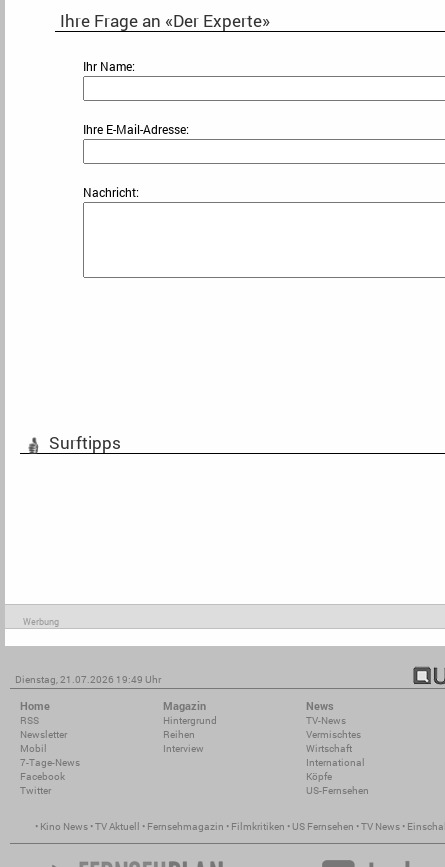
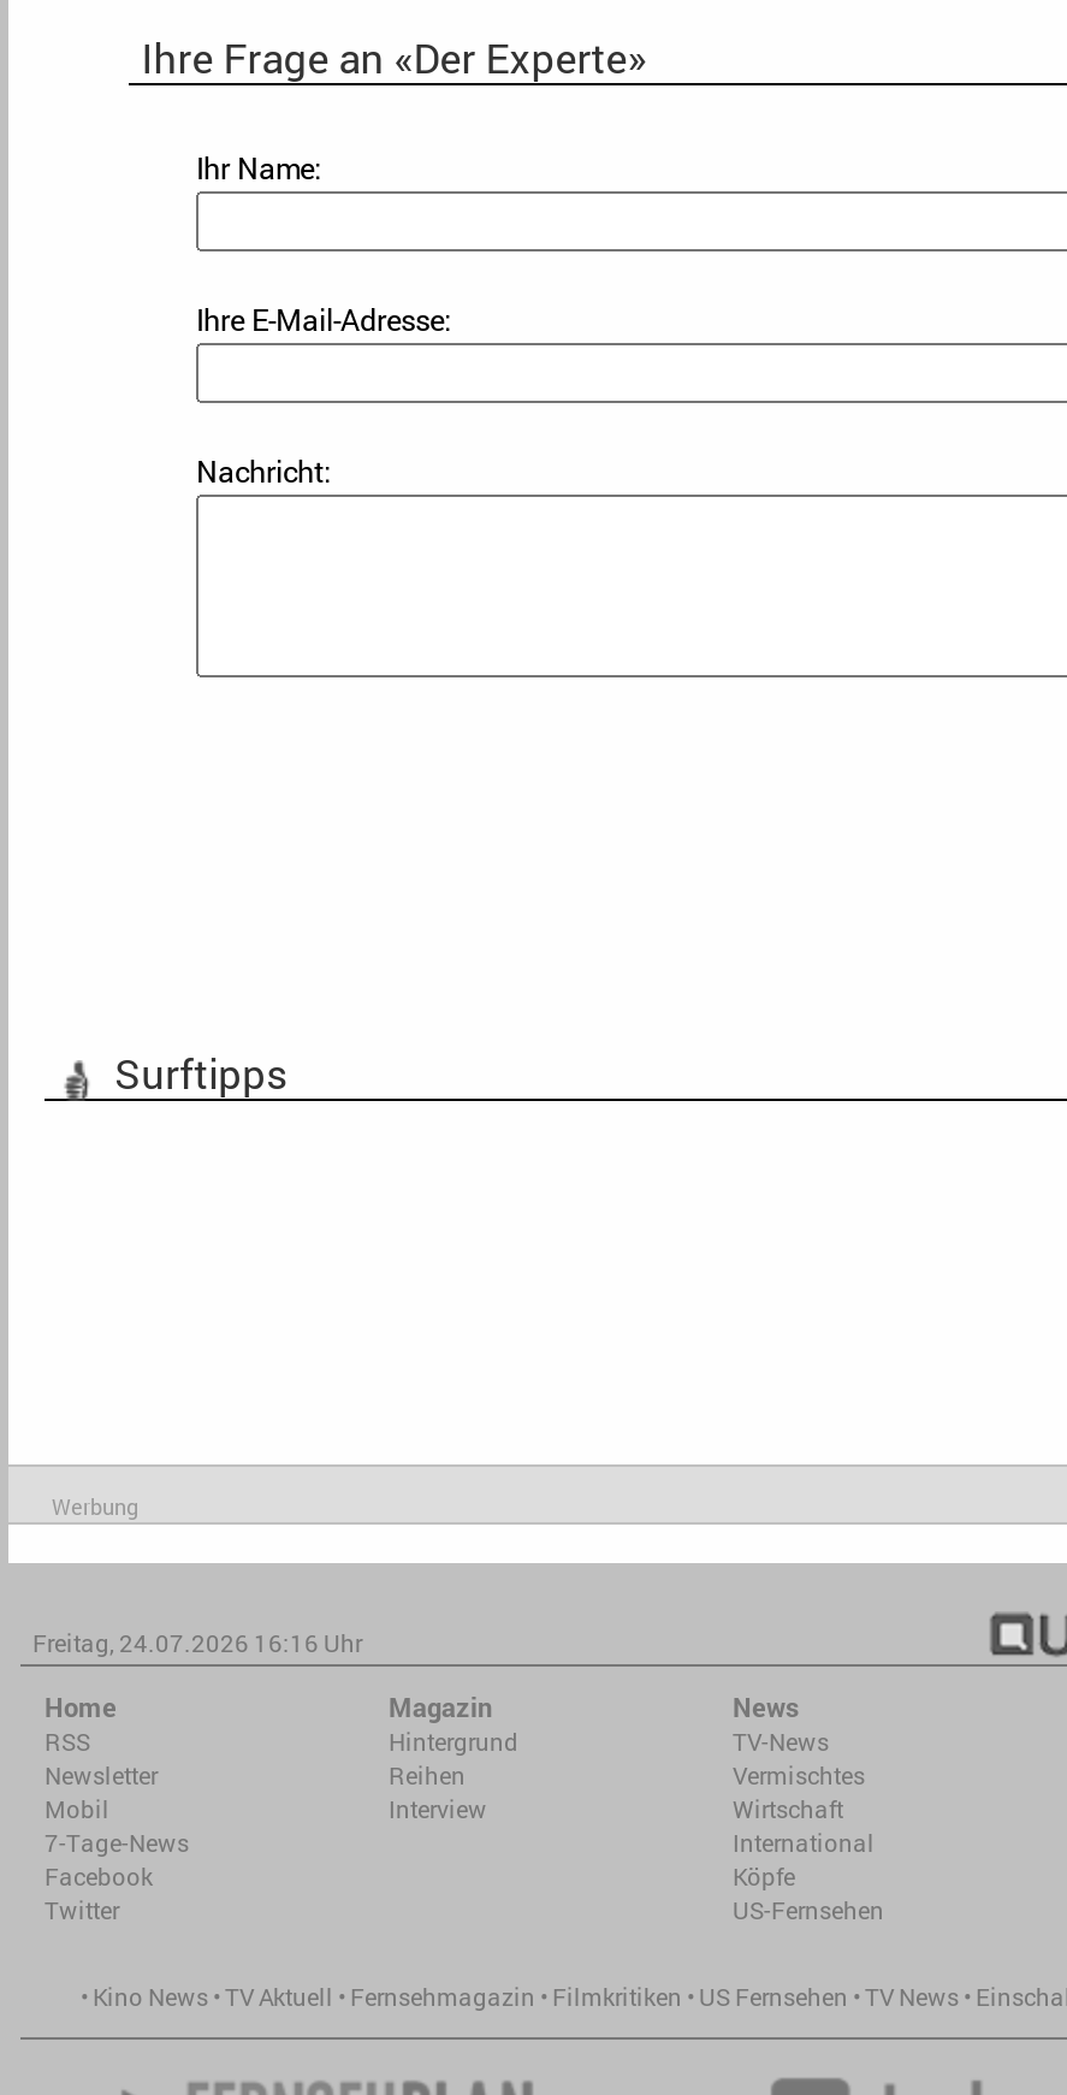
[15,673,161,686] Dienstag, 21.07.2026 19:49 Uhr -> [32,1629,362,1660] Freitag, 24.07.2026 16:16 Uhr

